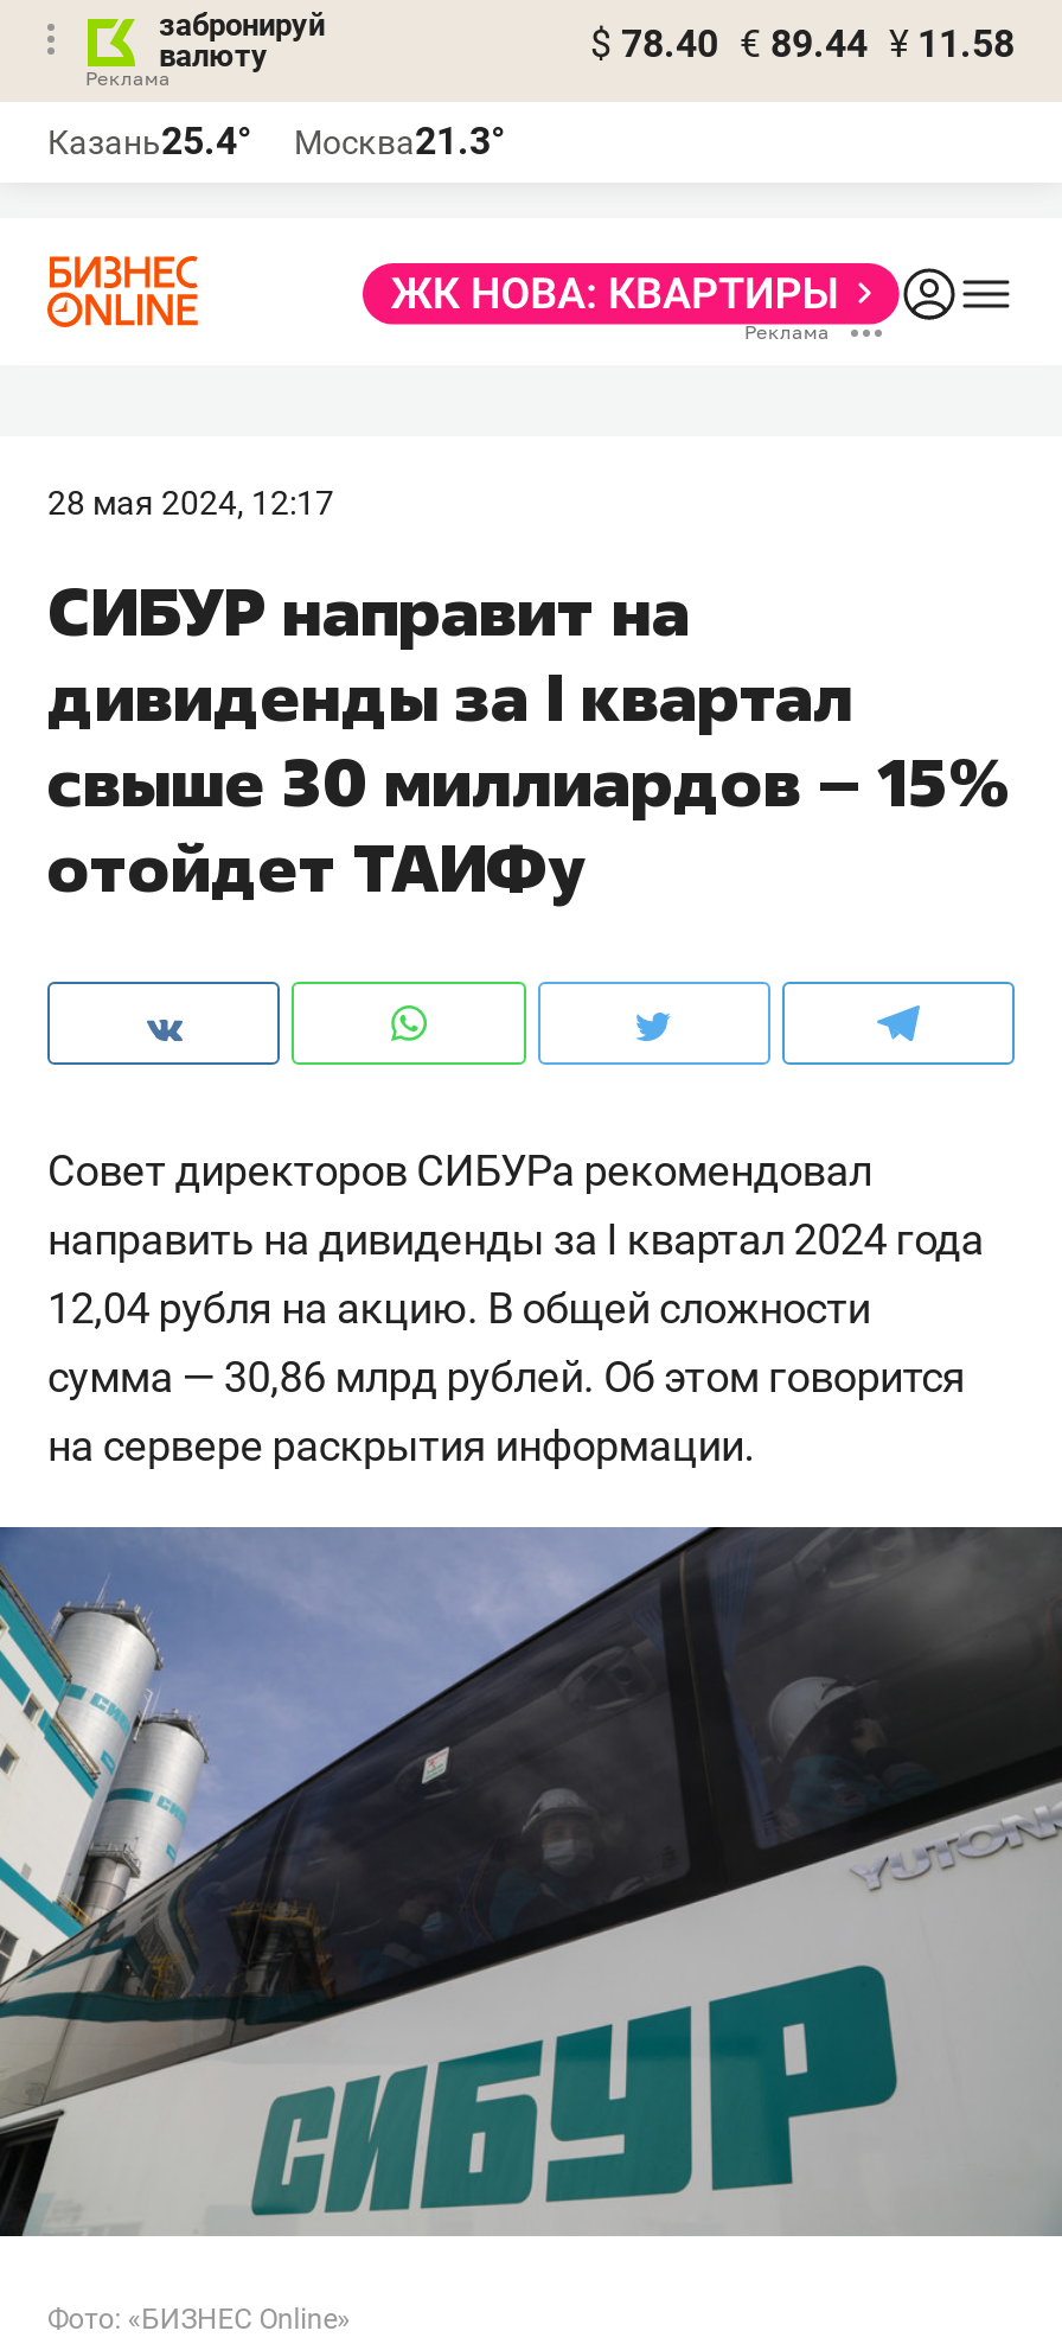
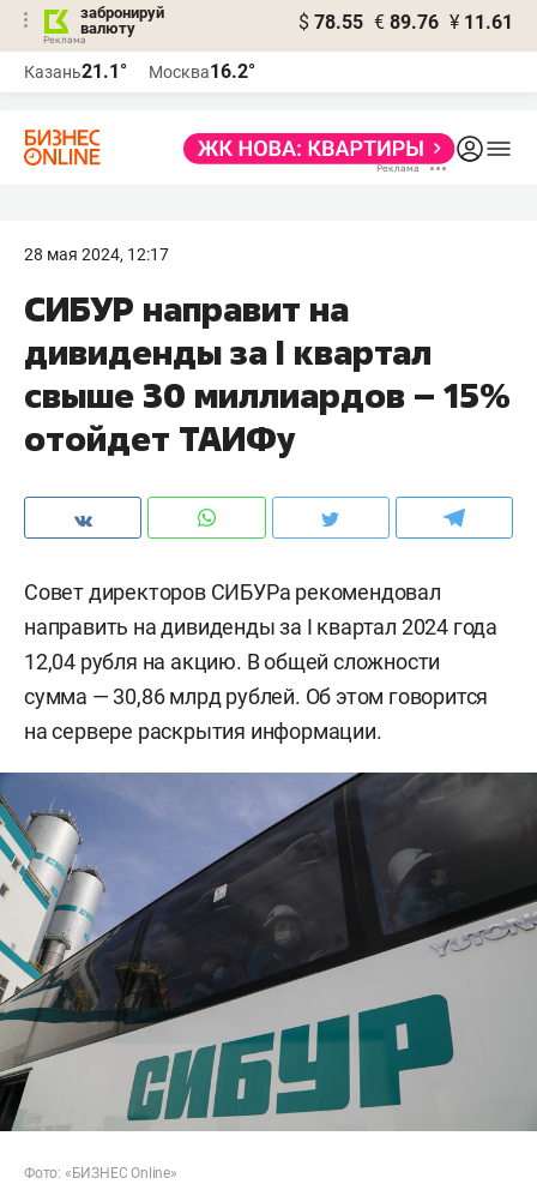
[590,21,1015,66] $ 78.40 € 89.44 ¥ 11.58 -> [298,11,513,34] $ 78.55 € 89.76 ¥ 11.61
[47,119,251,164] Казань25.4° -> [24,60,127,83] Казань21.1°
[294,119,505,164] Москва21.3° -> [149,60,255,83] Москва16.2°

